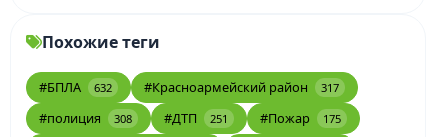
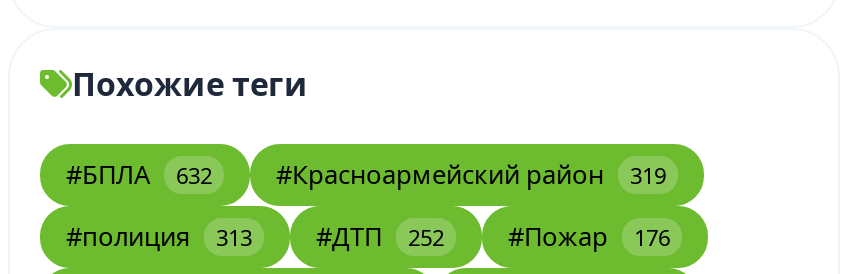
[144,78,339,96] #Красноармейский район 317 -> [276,156,666,192] #Красноармейский район 319
[39,109,132,127] #полиция 308 -> [66,218,252,254] #полиция 313
[164,109,228,127] #ДТП 251 -> [316,218,444,254] #ДТП 252
[260,109,341,127] #Пожар 175 -> [508,218,670,254] #Пожар 176

